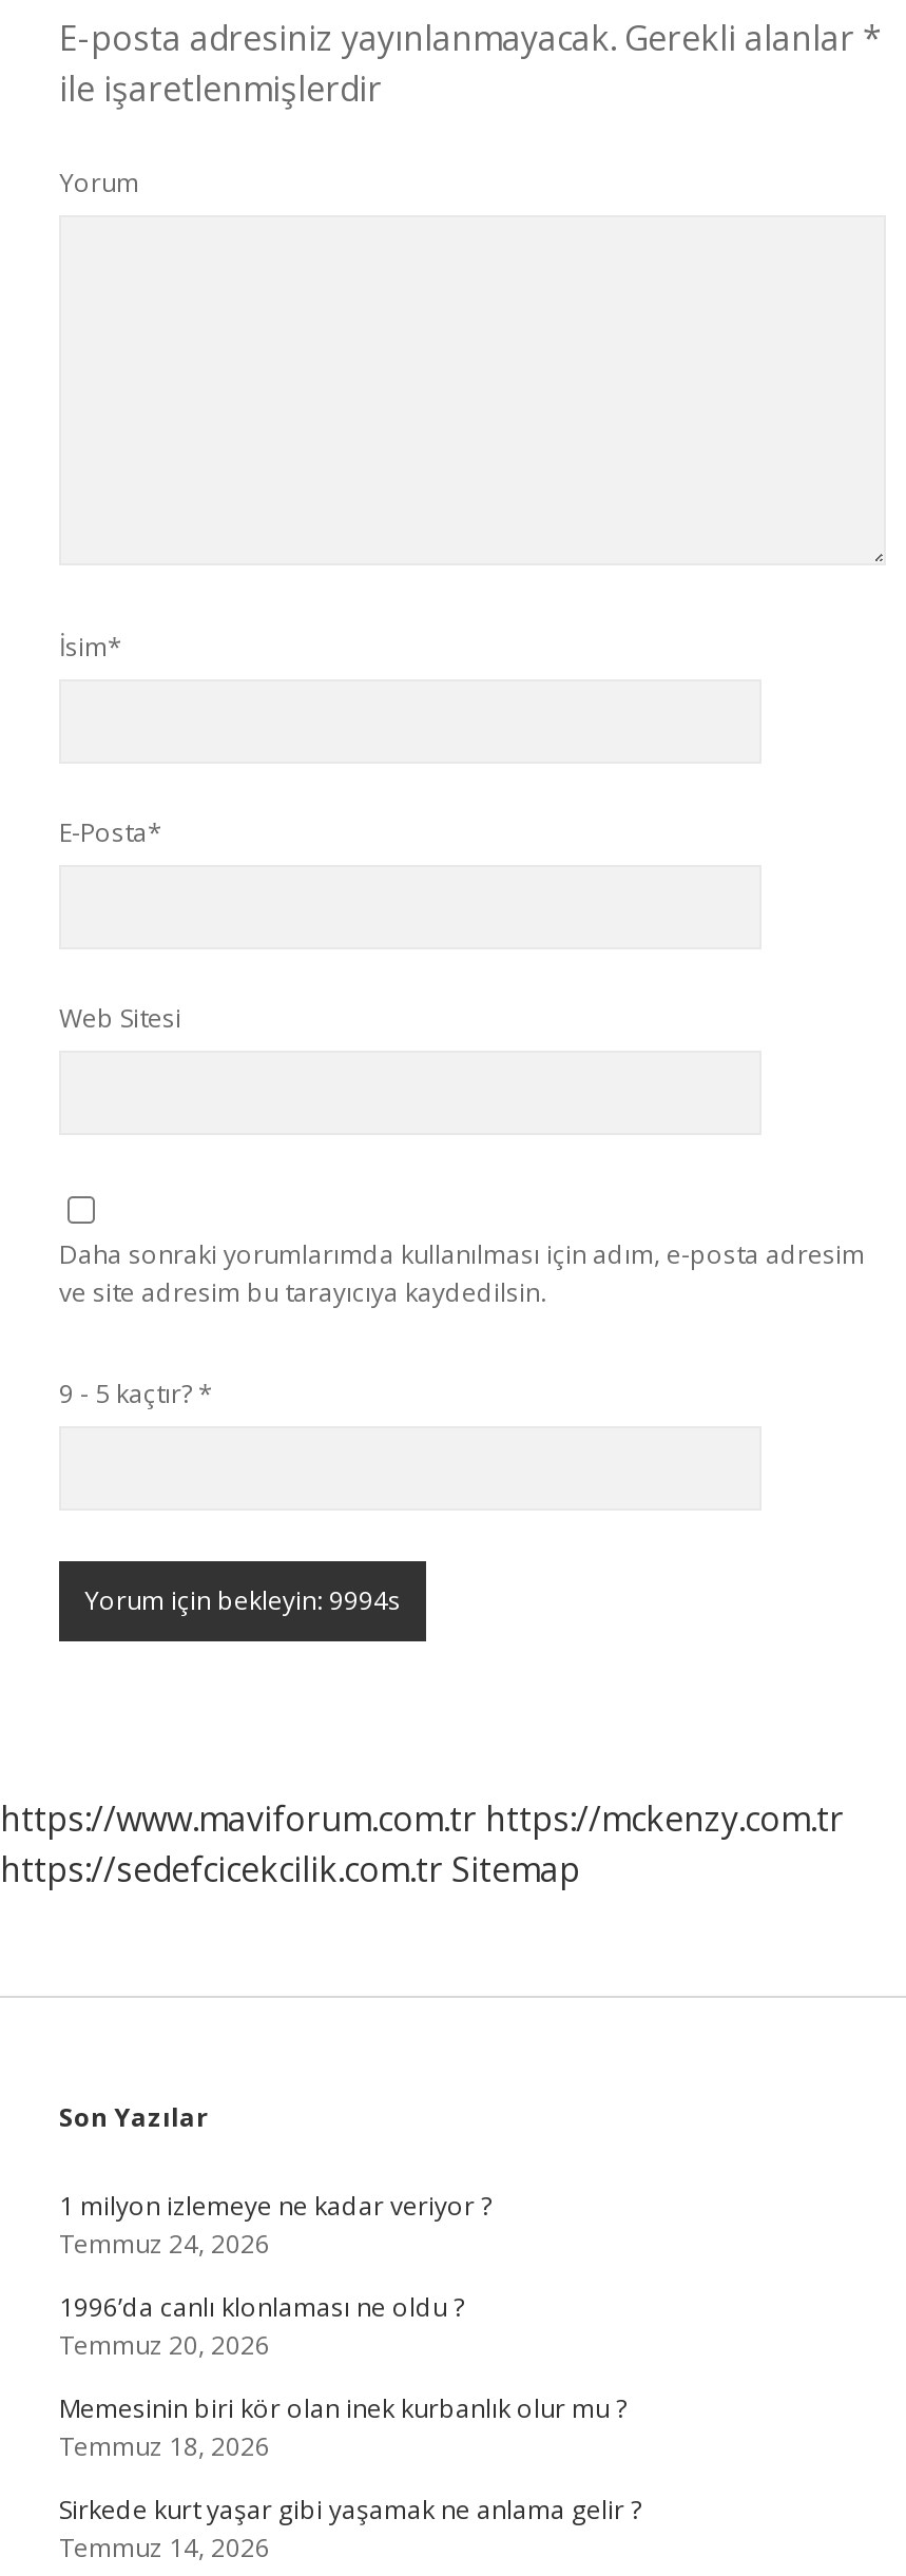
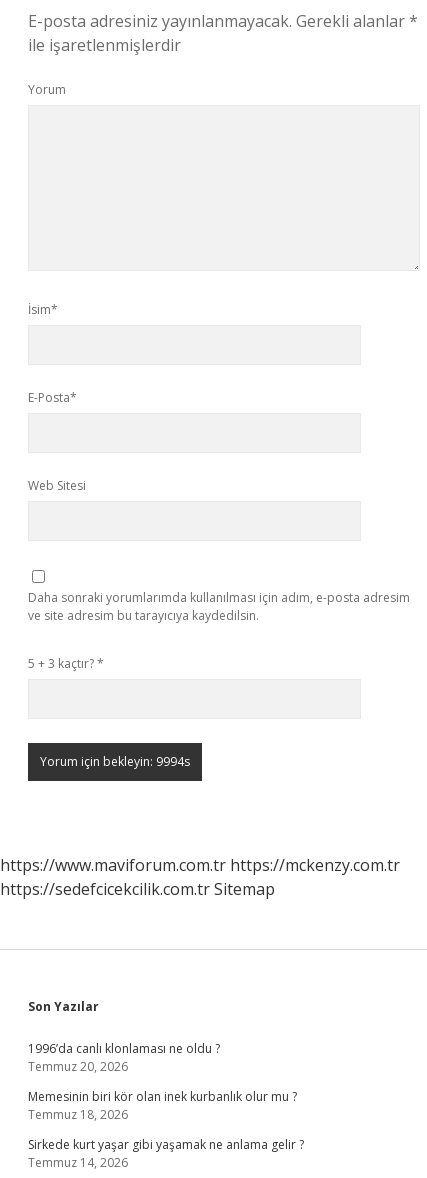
[59,1376,213,1411] 9 - 5 kaçtır? * -> [28,655,104,672] 5 + 3 kaçtır? *
[59,2188,491,2262] 1 milyon izlemeye ne kadar veriyor ? | Temmuz 24, 2026 -> none

